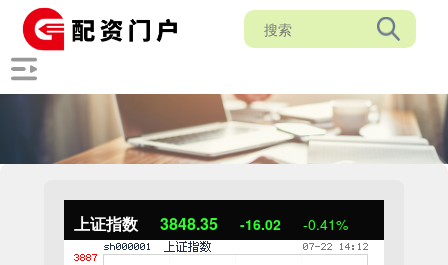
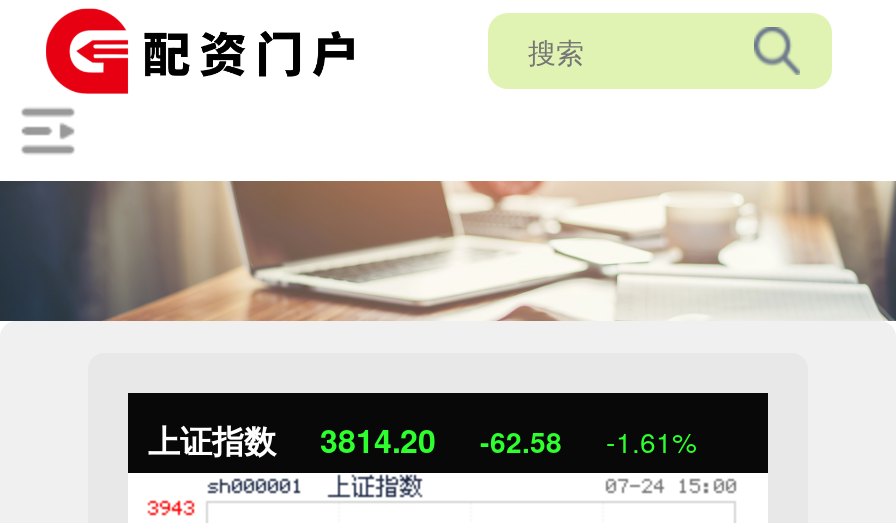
[160,212,218,235] 3848.35 -> [320,417,436,463] 3814.20
[240,214,281,234] -16.02 -> [480,421,562,461] -62.58
[303,214,348,234] -0.41% -> [606,421,696,461] -1.61%

